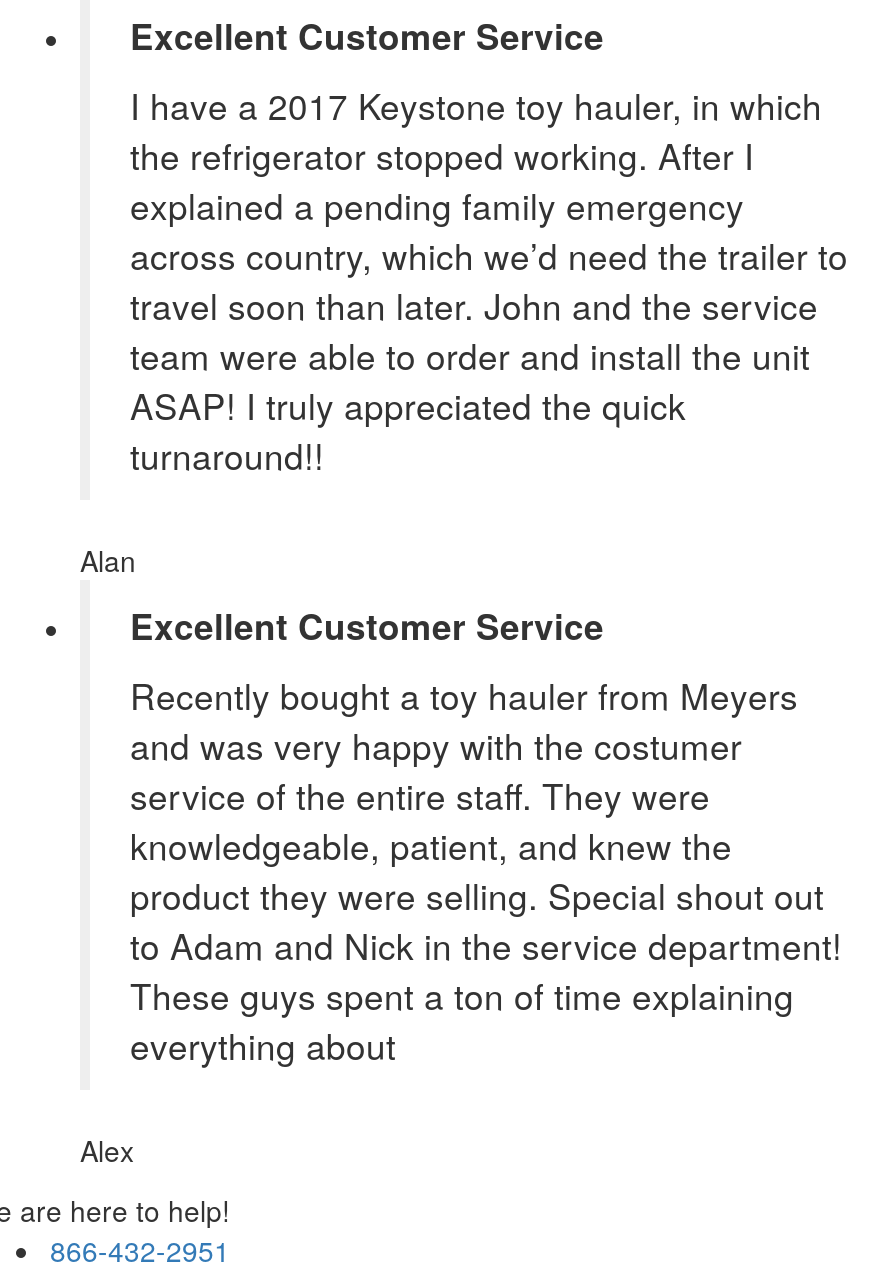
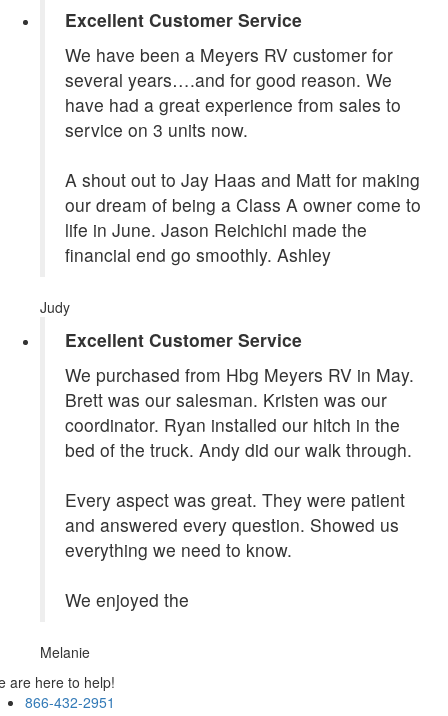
[80,79,848,579] I have a 2017 Keystone toy hauler, in which | the refrigerator stopped working. After I | explained a pending family emergency | across country, which we’d need the trailer to | travel soon than later. John and the service | team were able to order and install the unit | ASAP! I truly appreciated the quick | turnaround!! | Alan -> [40,42,421,317] We have been a Meyers RV customer for | several years….and for good reason. We | have had a great experience from sales to | service on 3 units now. | A shout out to Jay Haas and Matt for making | our dream of being a Class A owner come to | life in June. Jason Reichichi made the | financial end go smoothly. Ashley | Judy
[80,669,842,1169] Recently bought a toy hauler from Meyers | and was very happy with the costumer | service of the entire staff. They were | knowledgeable, patient, and knew the | product they were selling. Special shout out | to Adam and Nick in the service department! | These guys spent a ton of time explaining | everything about | Alex -> [40,362,414,662] We purchased from Hbg Meyers RV in May. | Brett was our salesman. Kristen was our | coordinator. Ryan installed our hitch in the | bed of the truck. Andy did our walk through. | Every aspect was great. They were patient | and answered every question. Showed us | everything we need to know. | We enjoyed the | Melanie

